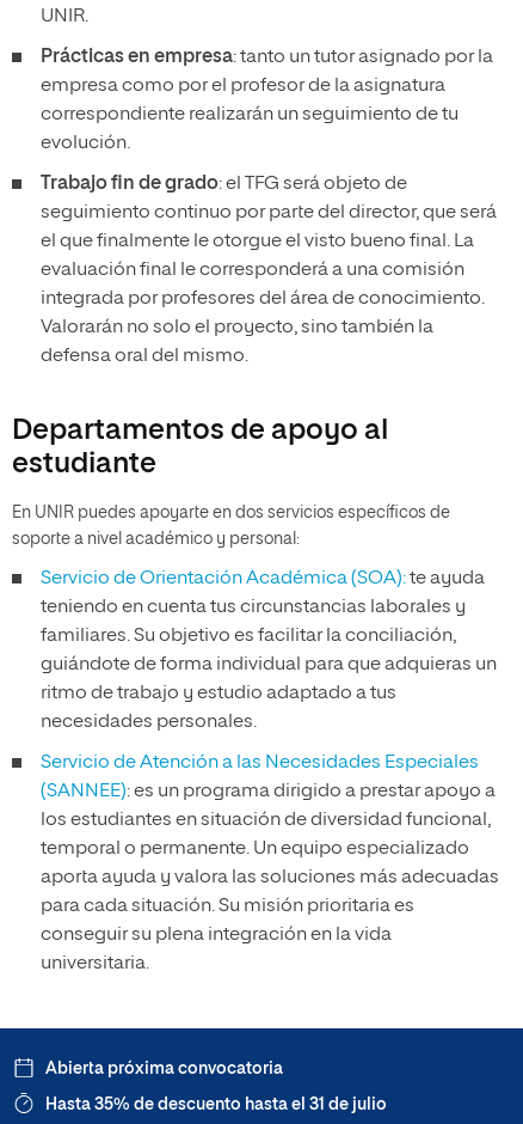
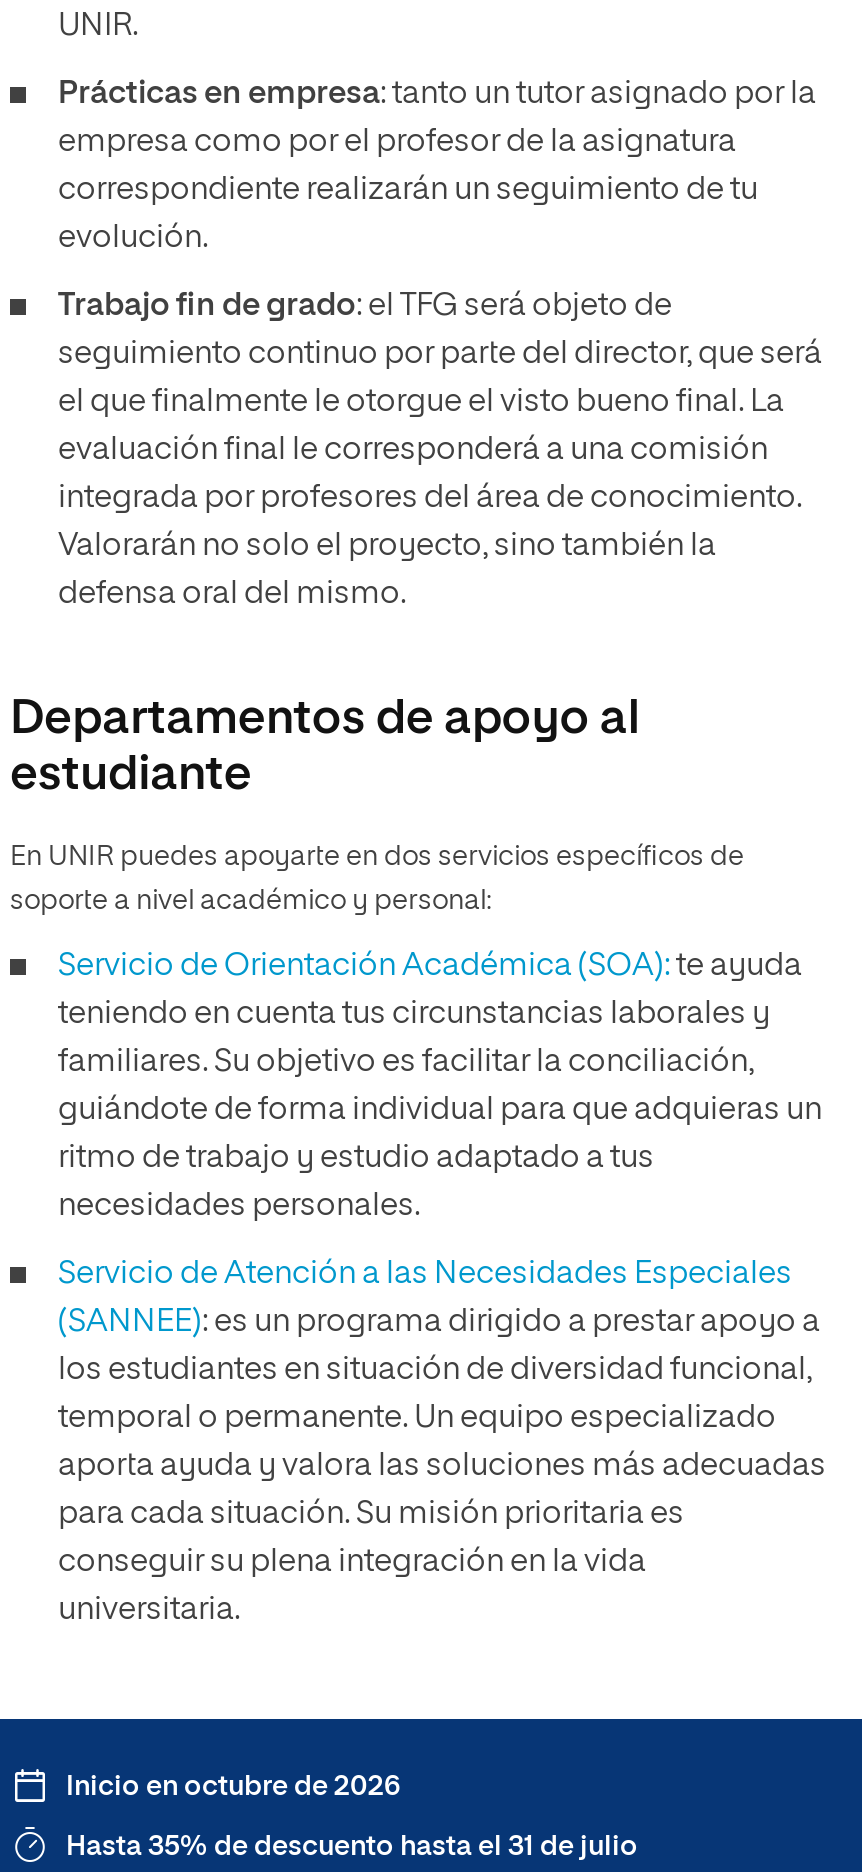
[45,1061,283,1077] Abierta próxima convocatoria -> [66,1773,400,1801] Inicio en octubre de 2026

